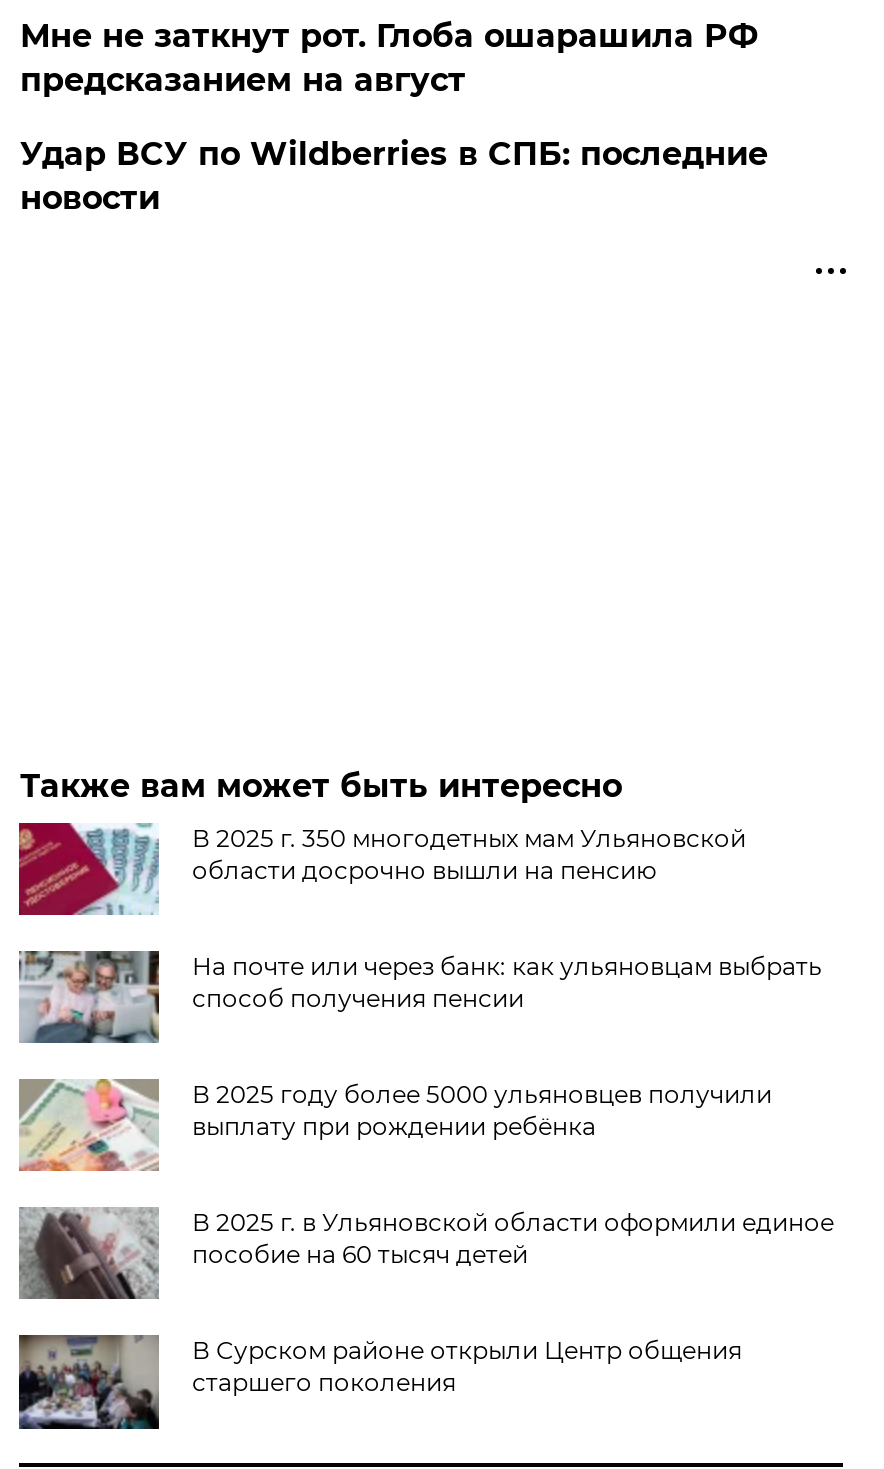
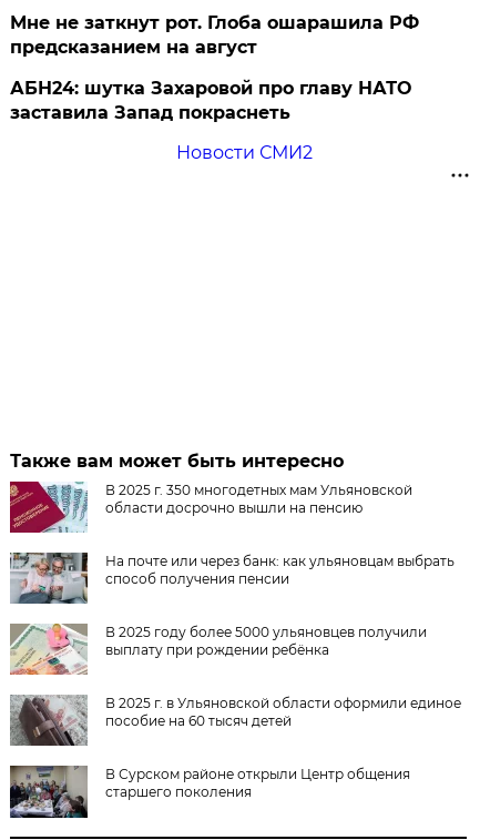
[20,135,768,217] Удар ВСУ по Wildberries в СПБ: последние | новости -> [10,78,412,163] АБН24: шутка Захаровой про главу НАТО | заставила Запад покраснеть | Новости СМИ2

